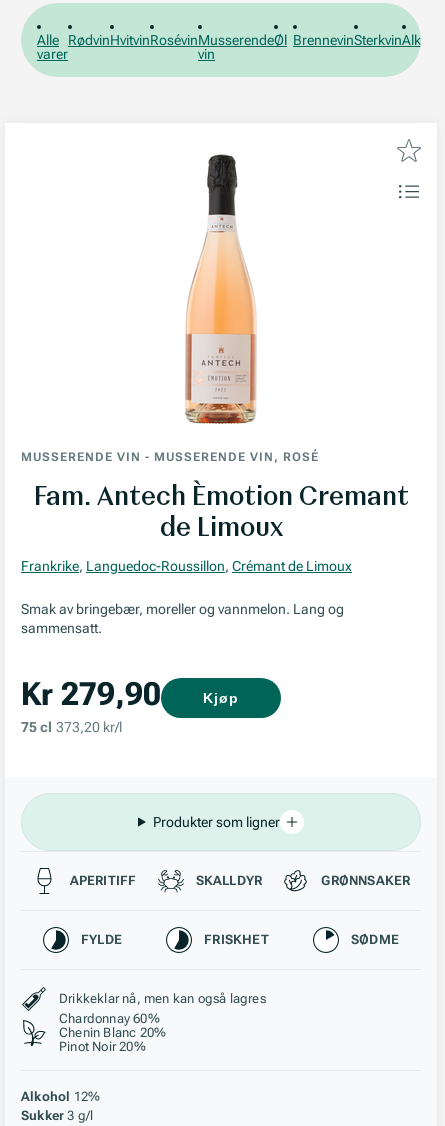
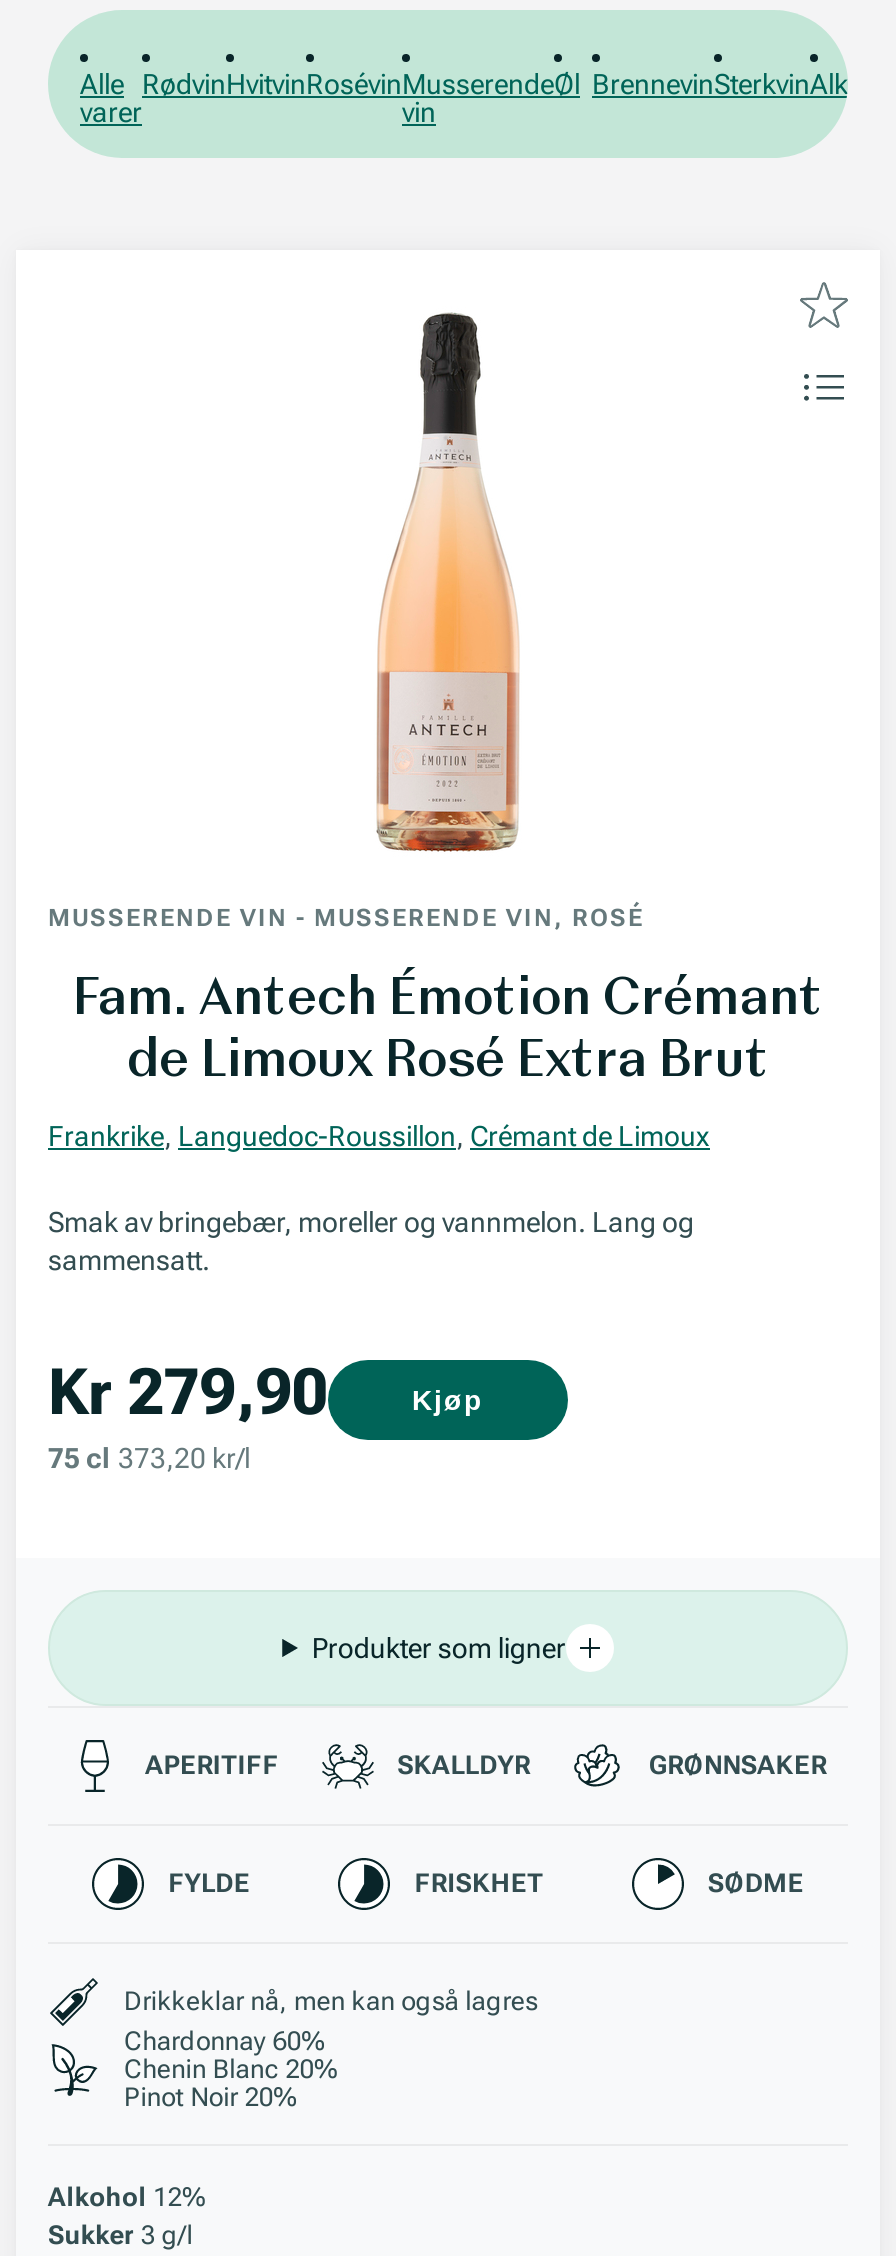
[33,479,408,541] Fam. Antech Èmotion Cremant | de Limoux -> [73,962,823,1086] Fam. Antech Émotion Crémant | de Limoux Rosé Extra Brut

